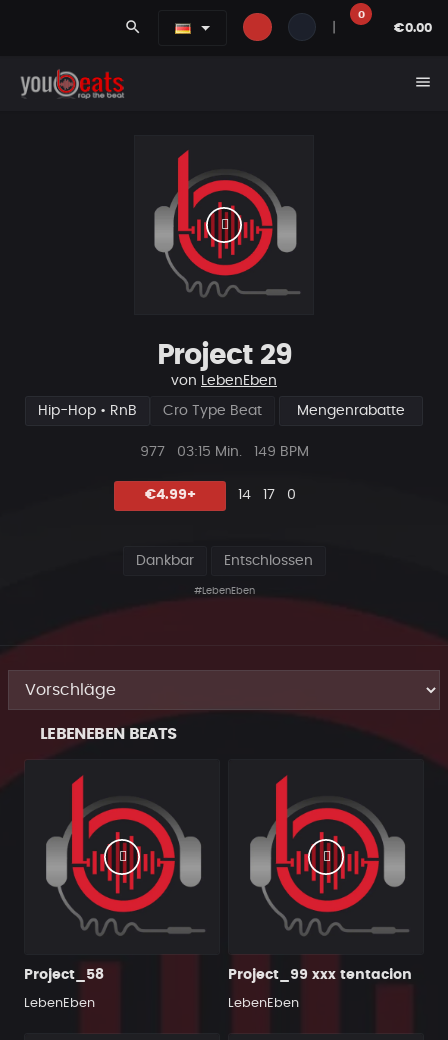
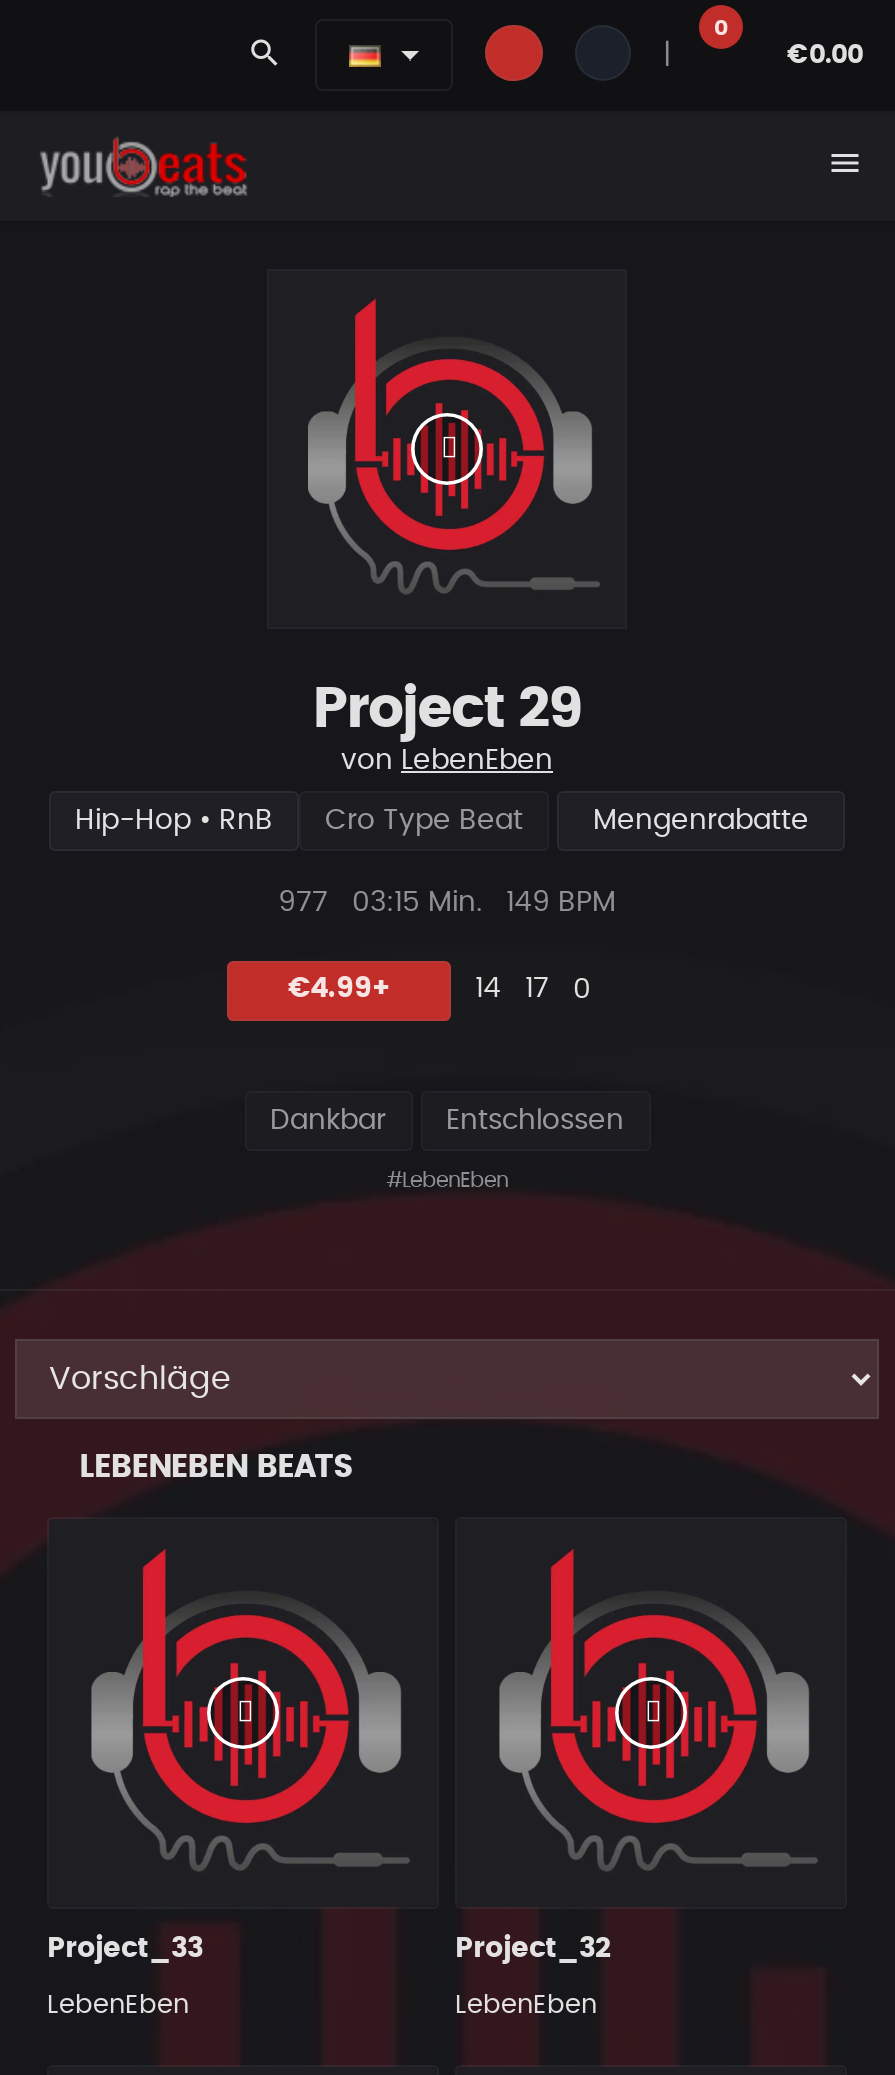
[24,968,104,982] Project_58 -> [47,1935,203,1963] Project_33
[228,968,412,982] Project_99 xxx tentacion -> [455,1935,611,1963] Project_32

